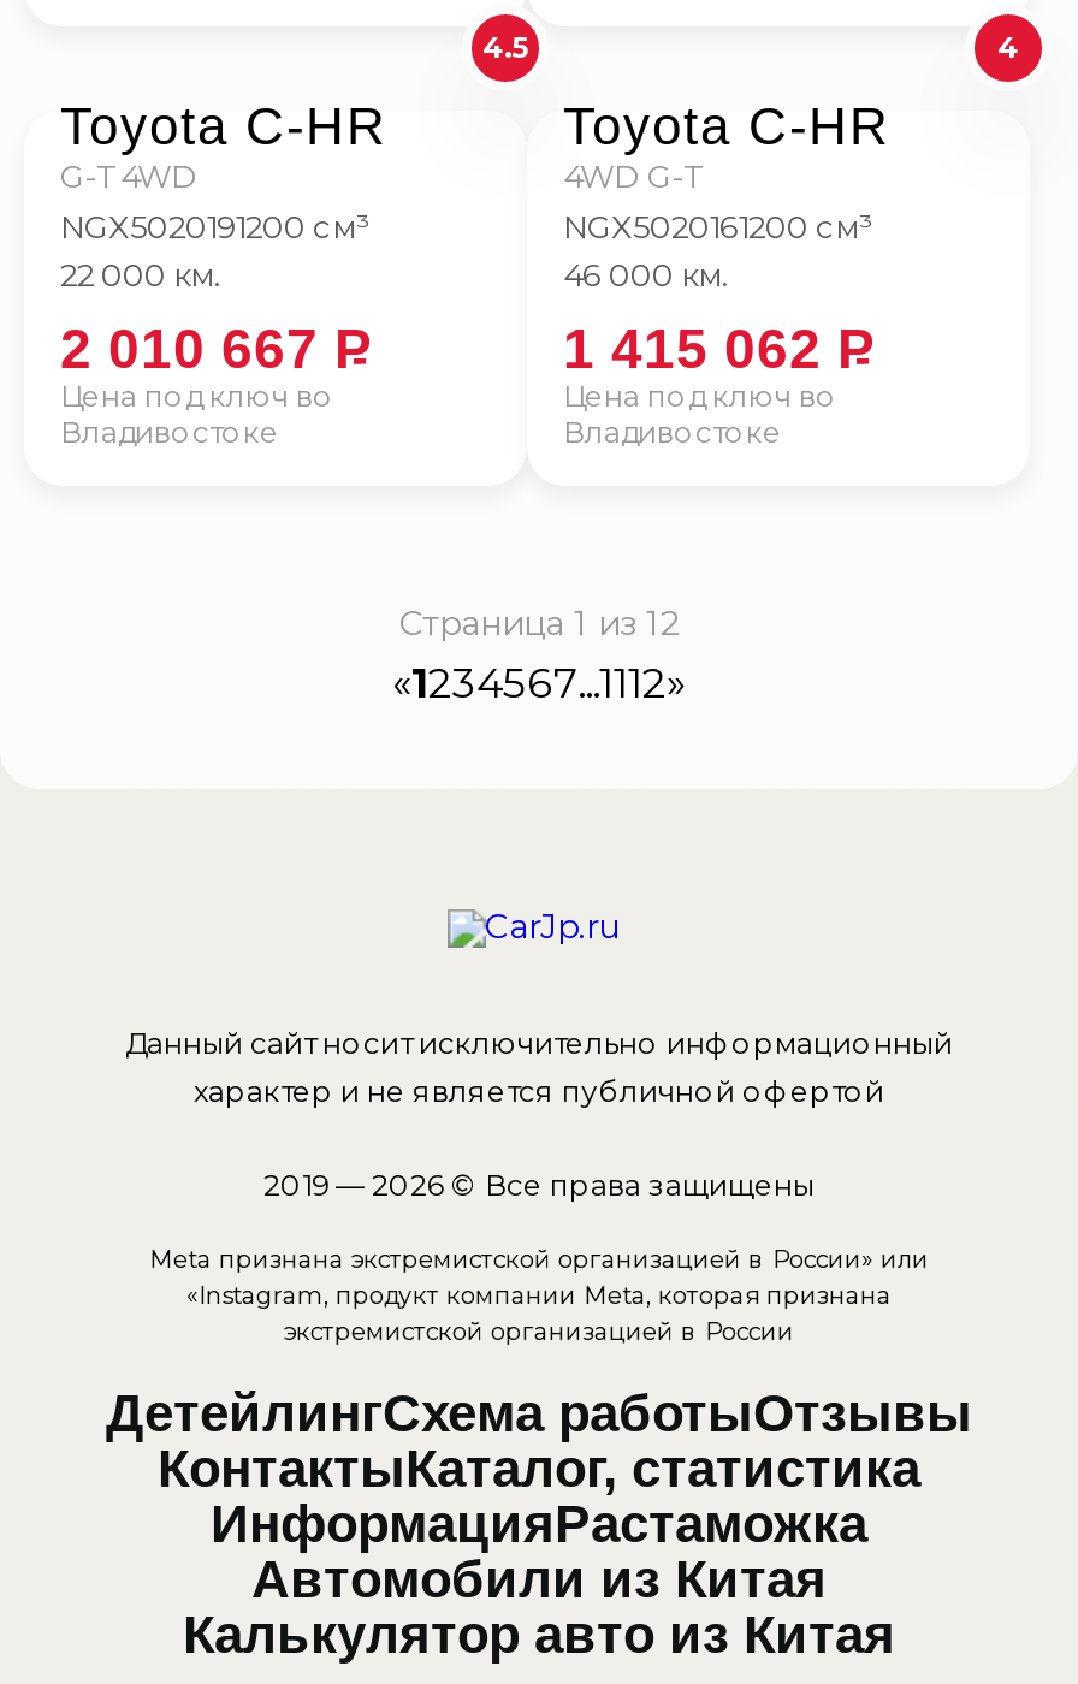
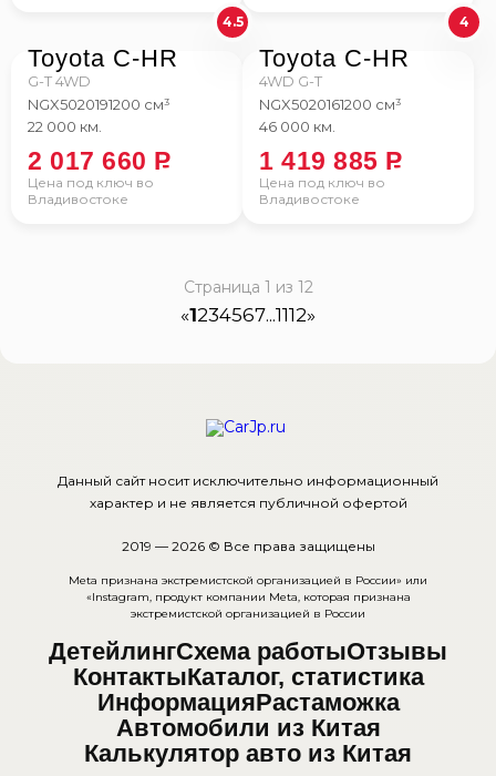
[60,318,372,380] 2 010 667 P -> [28,146,171,175] 2 017 660 P
[563,318,875,380] 1 415 062 P -> [259,146,402,175] 1 419 885 P

